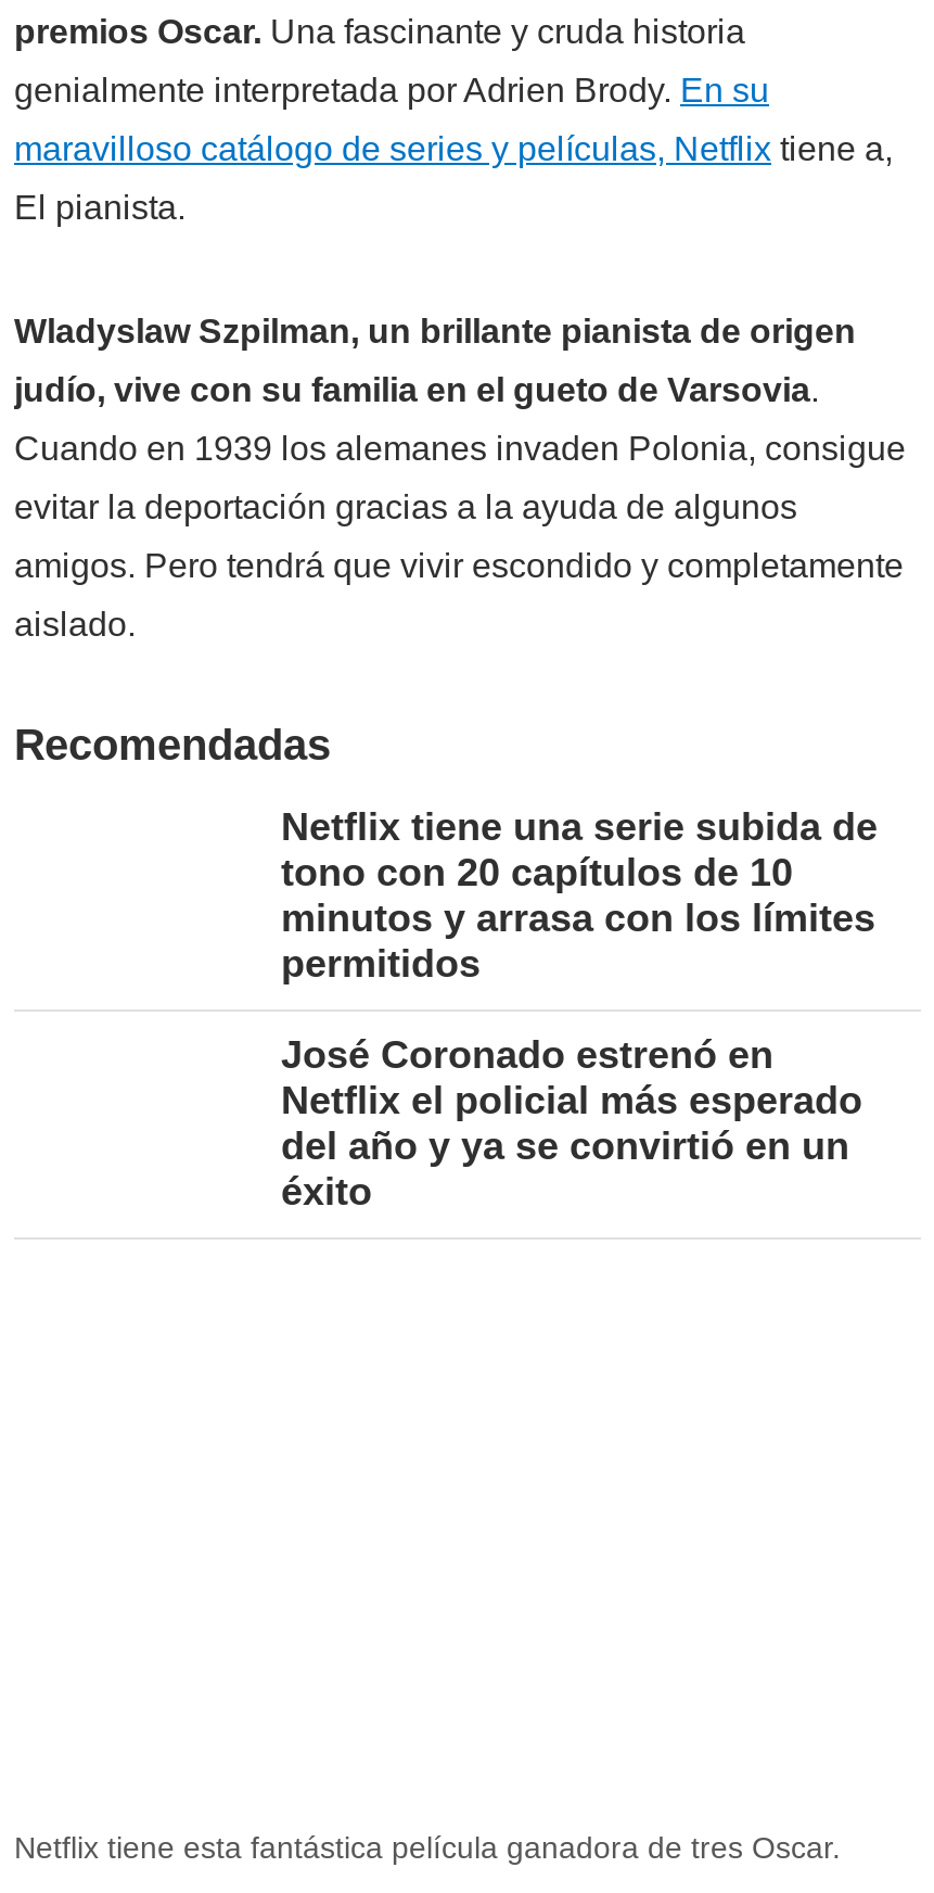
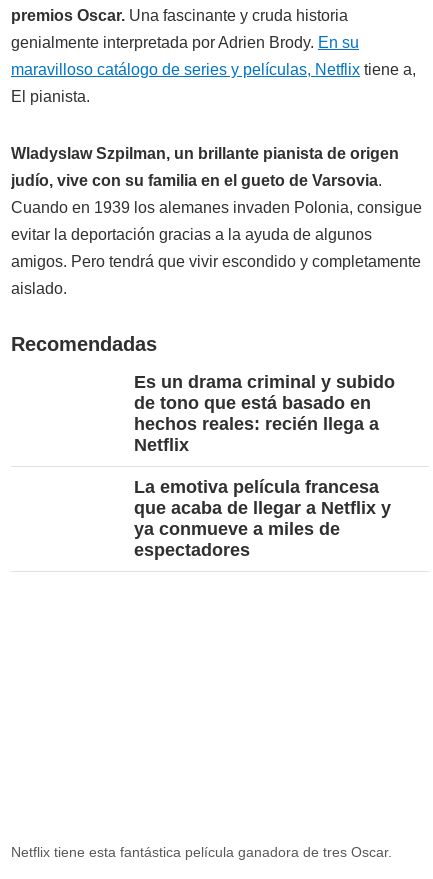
[281,806,878,986] Netflix tiene una serie subida de | tono con 20 capítulos de 10 | minutos y arrasa con los límites | permitidos -> [134,372,395,455] Es un drama criminal y subido | de tono que está basado en | hechos reales: recién llega a | Netflix
[281,1034,862,1214] José Coronado estrenó en | Netflix el policial más esperado | del año y ya se convirtió en un | éxito -> [134,477,391,560] La emotiva película francesa | que acaba de llegar a Netflix y | ya conmueve a miles de | espectadores

